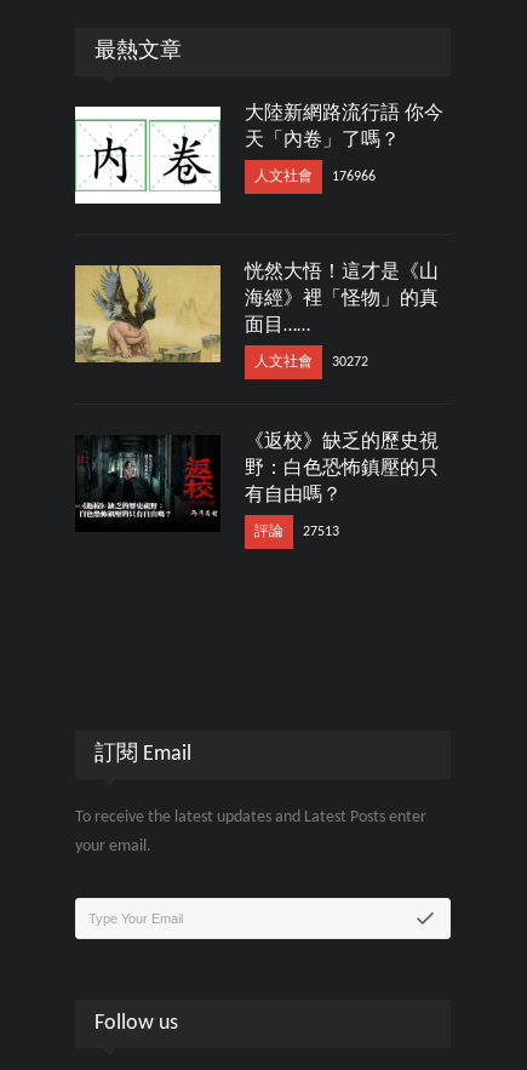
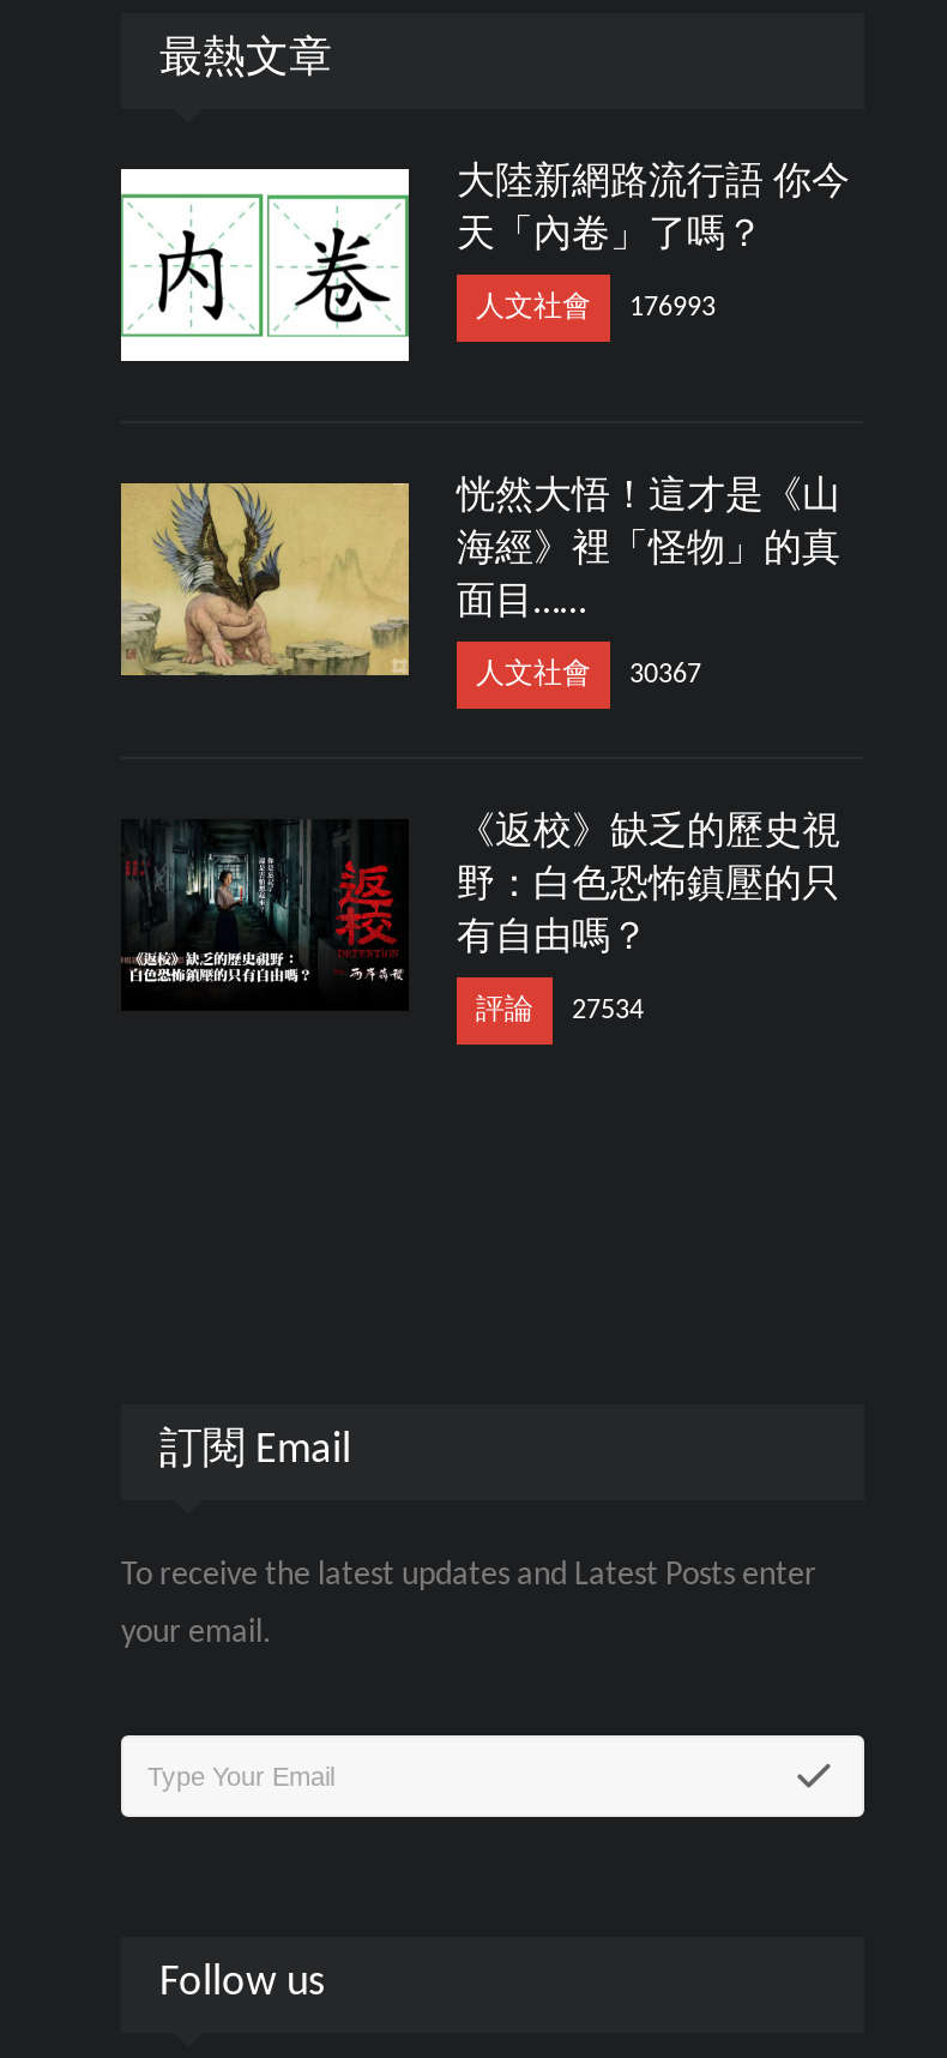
[254,170,376,185] 人文社會 176966 -> [476,295,716,323] 人文社會 176993
[254,355,368,370] 人文社會 30272 -> [476,662,701,690] 人文社會 30367
[254,525,339,540] 評論 27513 -> [476,997,644,1026] 評論 27534

